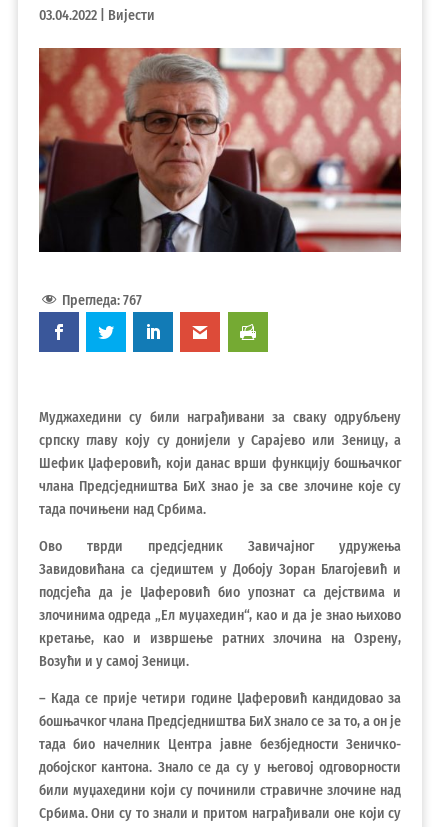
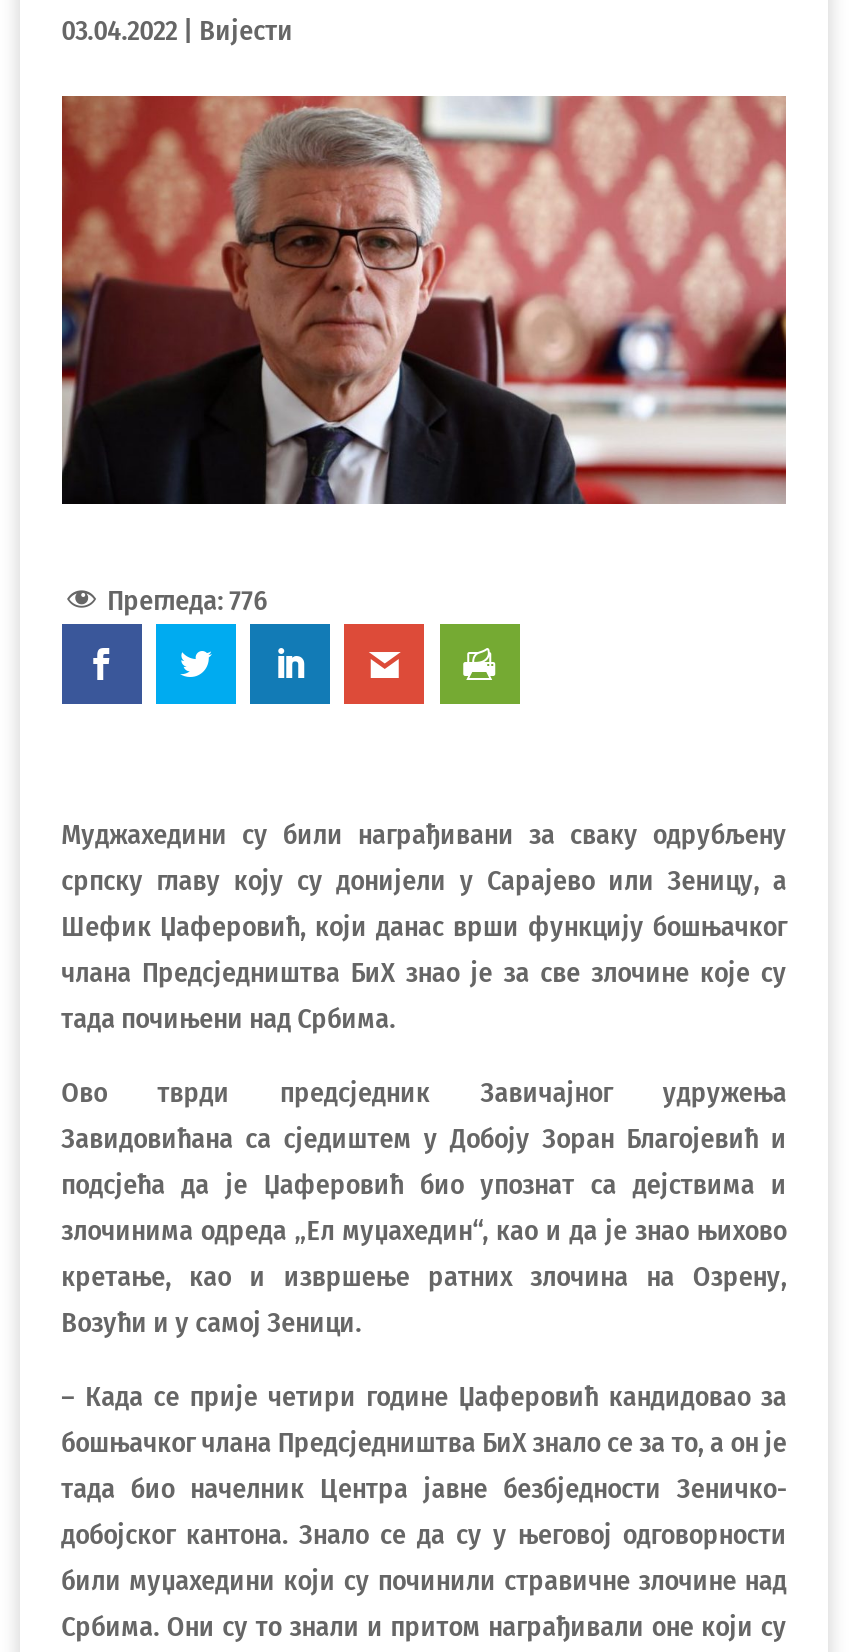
[62,292,142,309] Прегледа: 767 -> [107,583,267,617] Прегледа: 776

